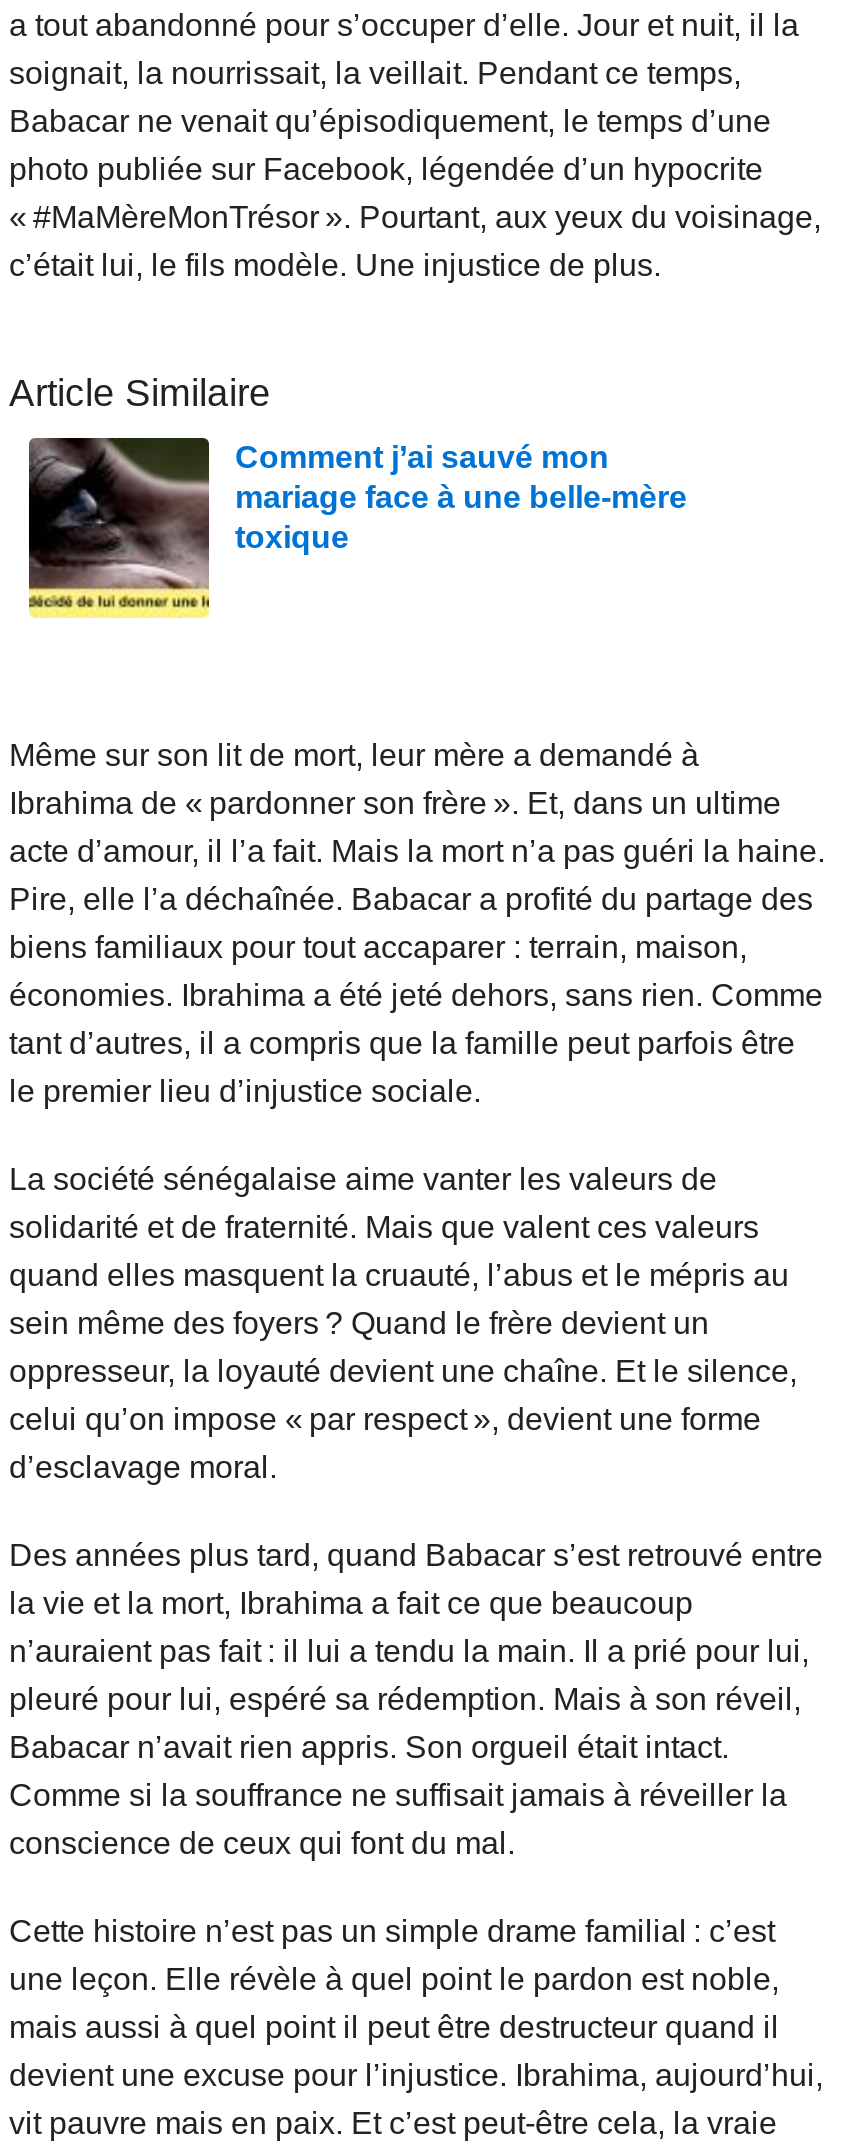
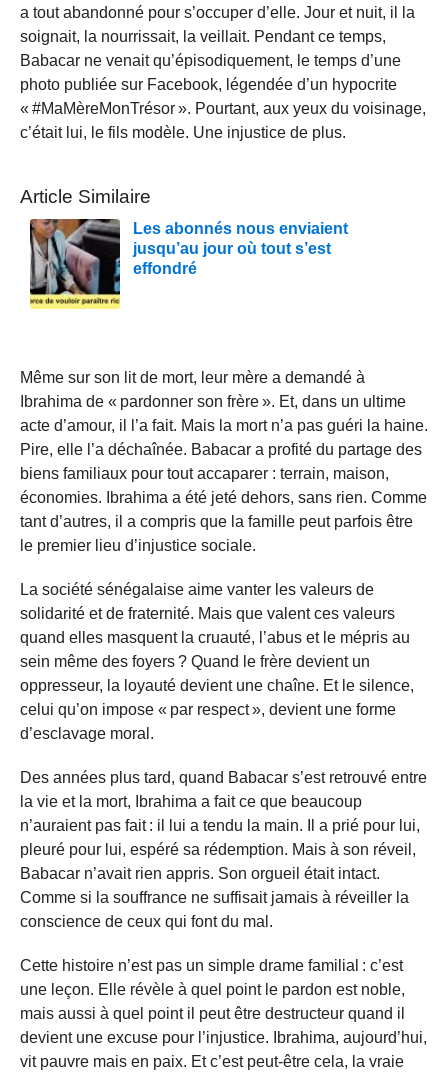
[27,436,687,606] [image] | Comment j’ai sauvé mon | mariage face à une belle-mère | toxique -> [29,218,348,303] [image] | Les abonnés nous enviaient | jusqu’au jour où tout s’est | effondré

